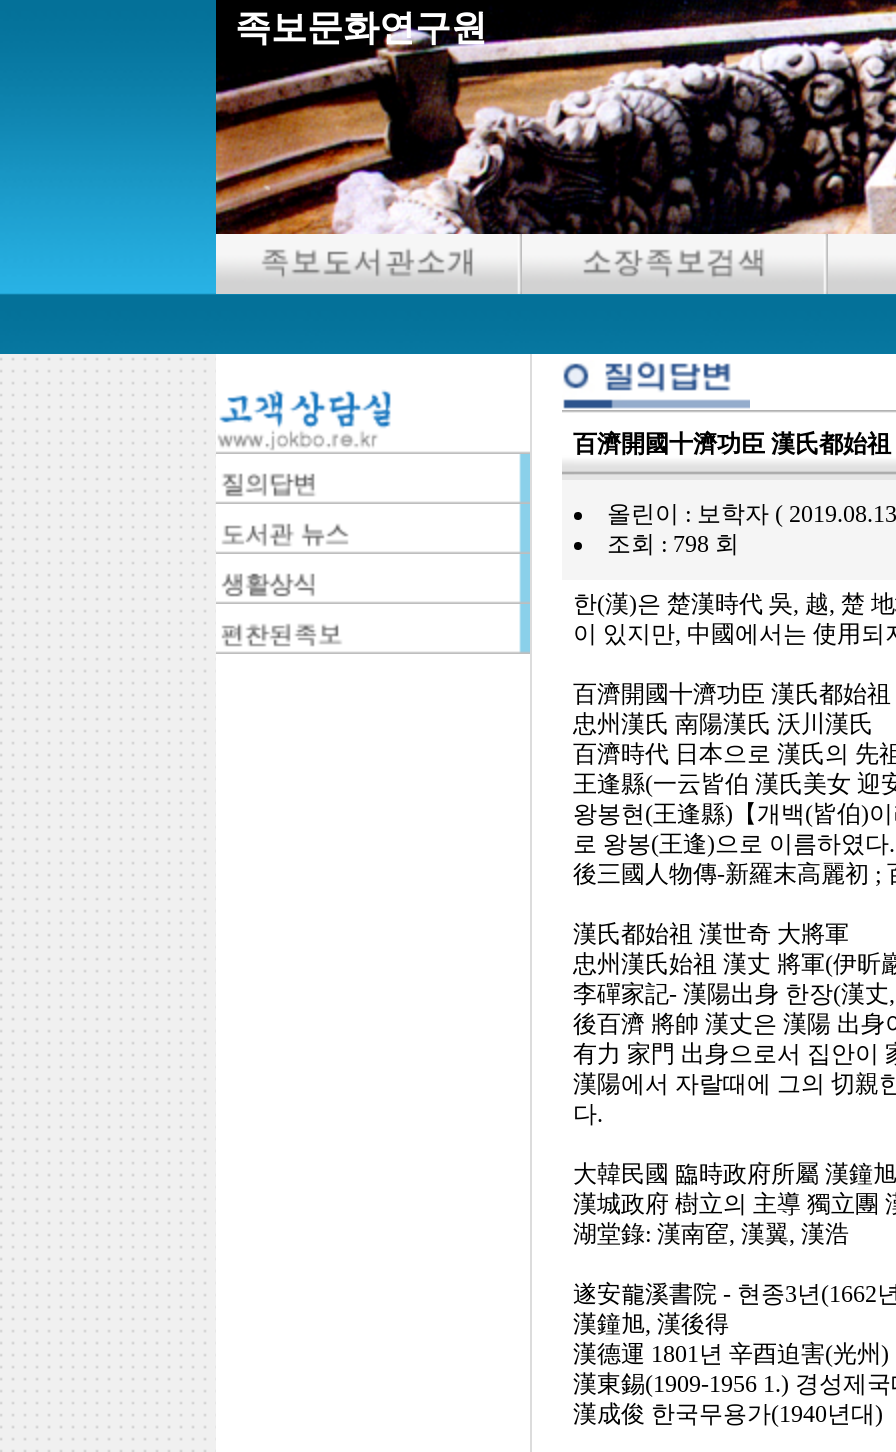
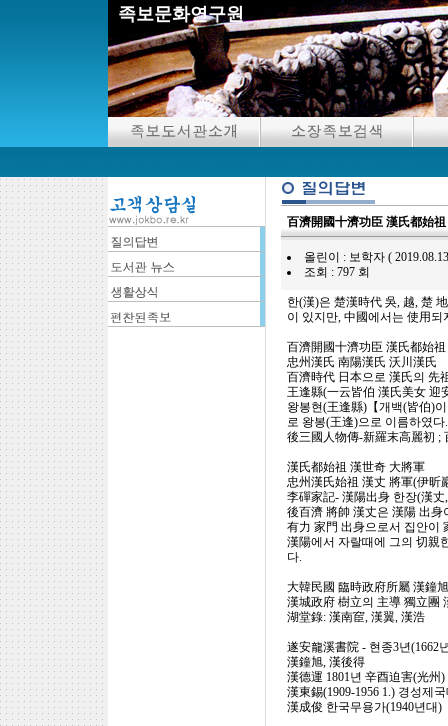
[607,530,739,558] 조회 : 798 회 -> [303,265,369,279] 조회 : 797 회

